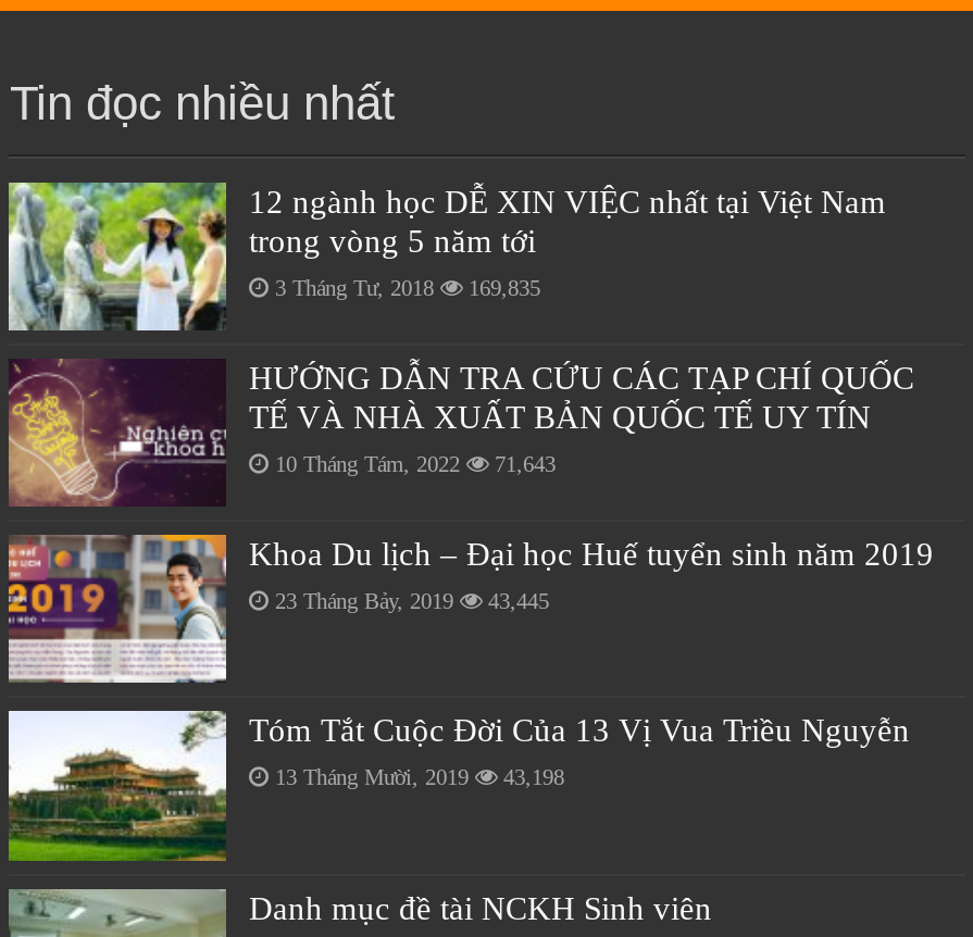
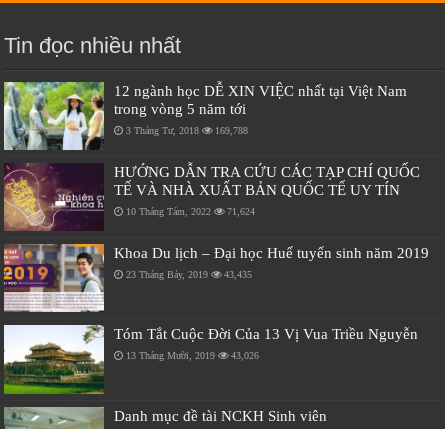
[275,276,540,300] 3 Tháng Tư, 2018 169,835 -> [126,125,248,136] 3 Tháng Tư, 2018 169,788
[275,452,556,476] 10 Tháng Tám, 2022 71,643 -> [126,206,255,217] 10 Tháng Tám, 2022 71,624
[275,590,549,614] 23 Tháng Bảy, 2019 43,445 -> [126,269,252,280] 23 Tháng Bảy, 2019 43,435
[275,766,564,790] 13 Tháng Mười, 2019 43,198 -> [126,350,259,361] 13 Tháng Mười, 2019 43,026

